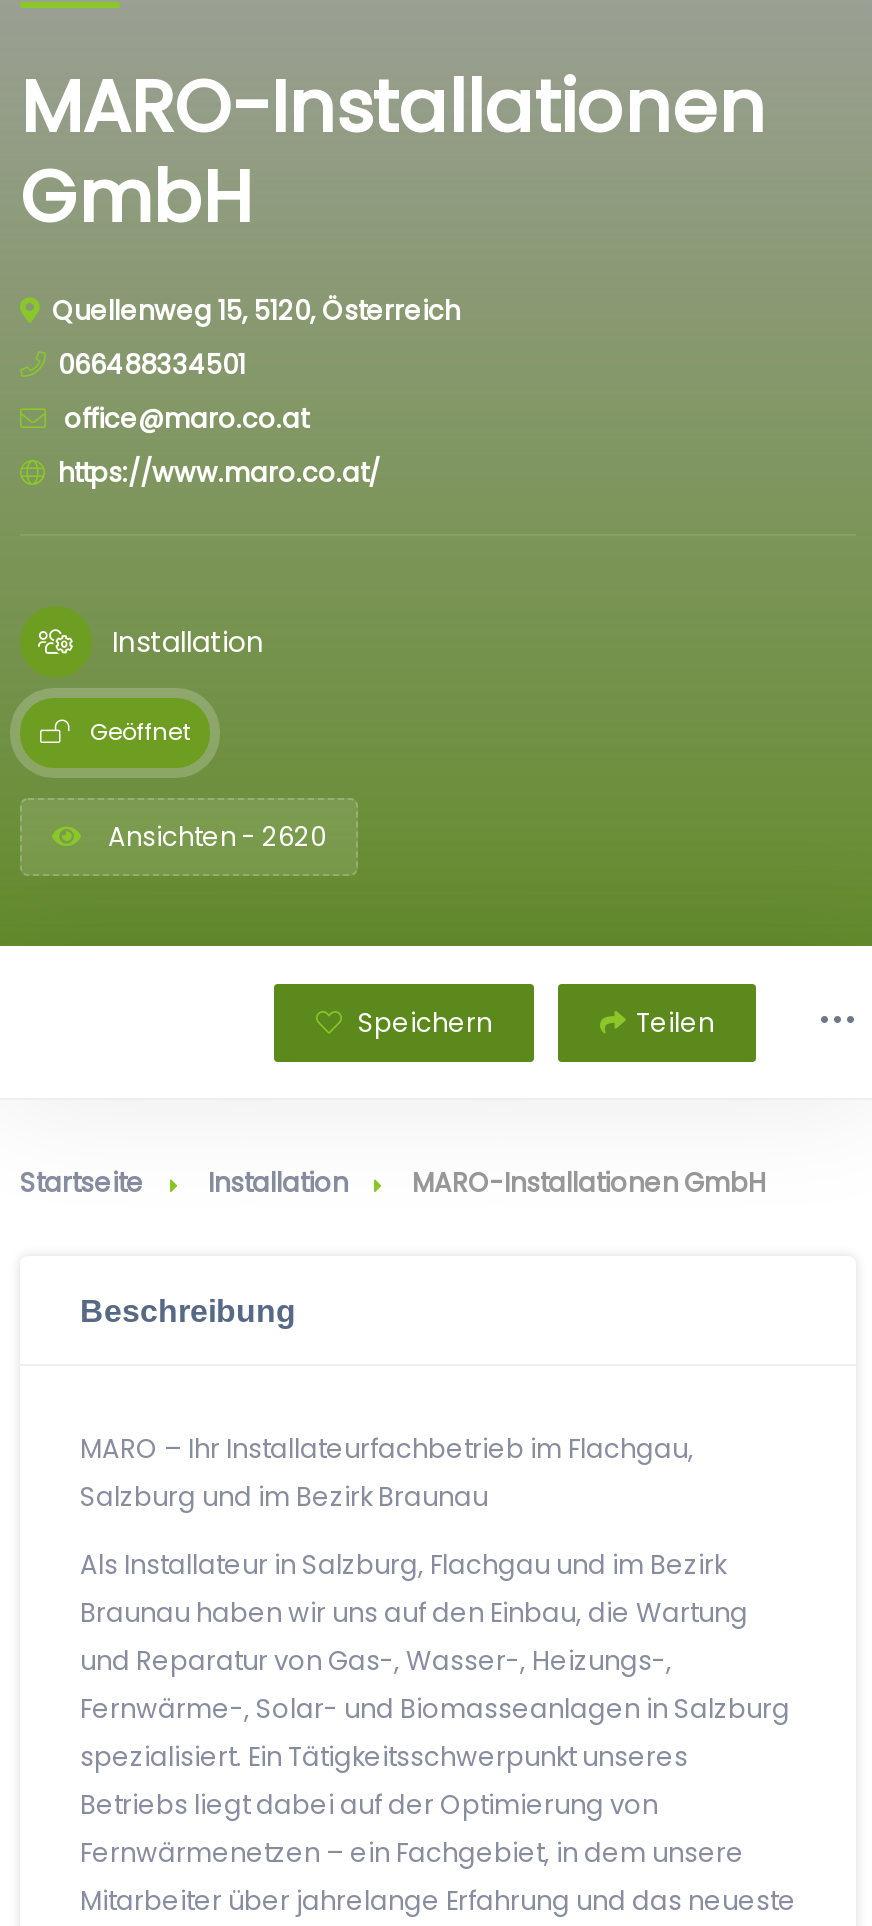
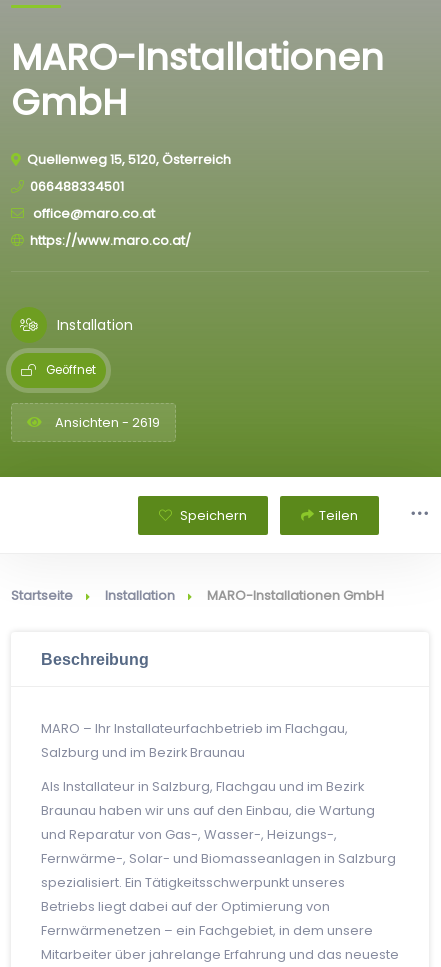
[102,818,326,856] Ansichten - 2620 -> [52,413,160,432] Ansichten - 2619

